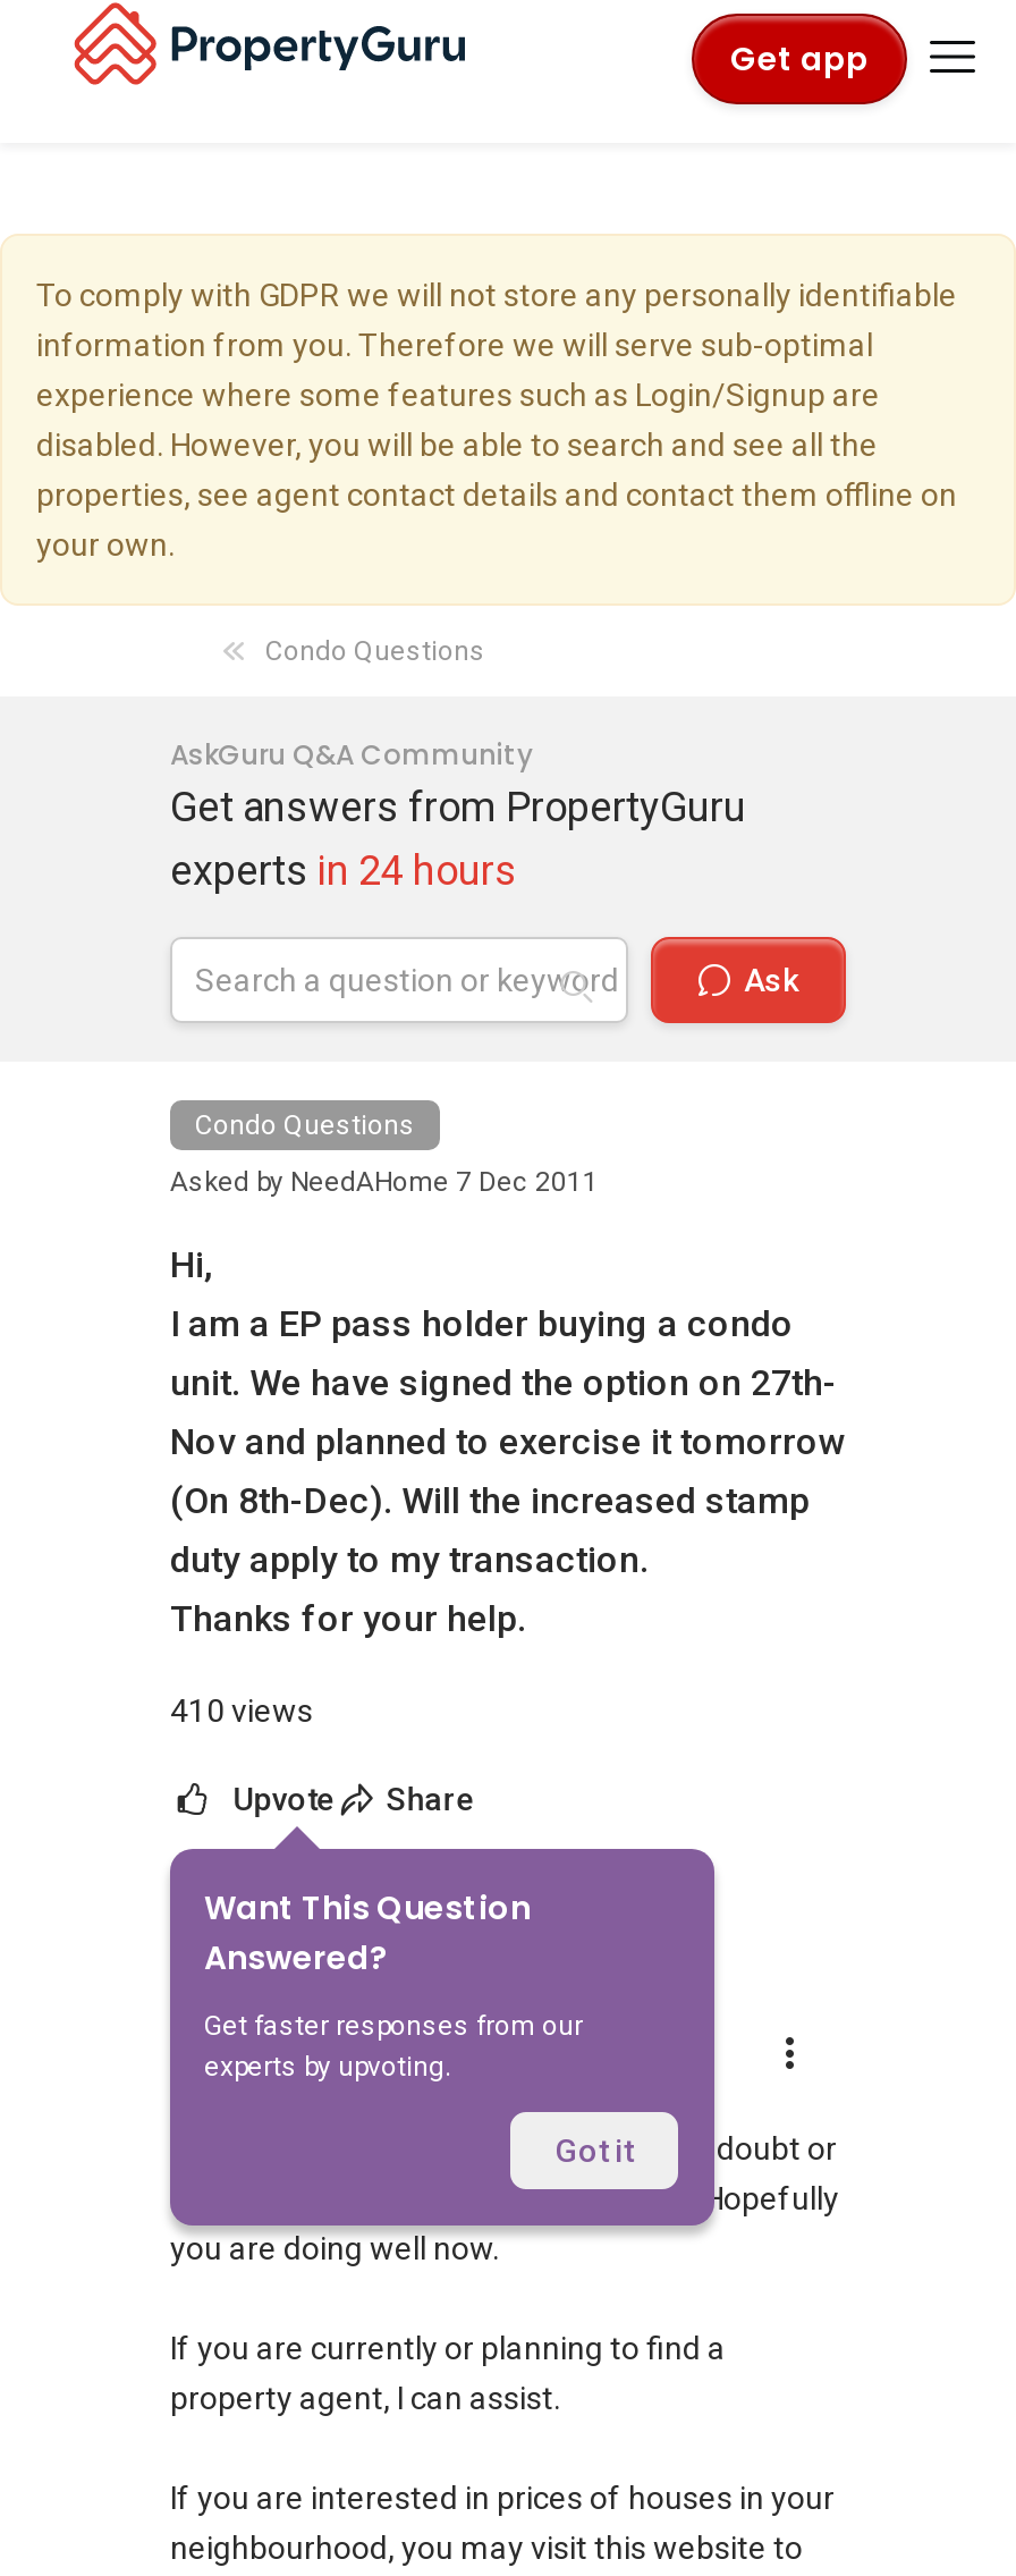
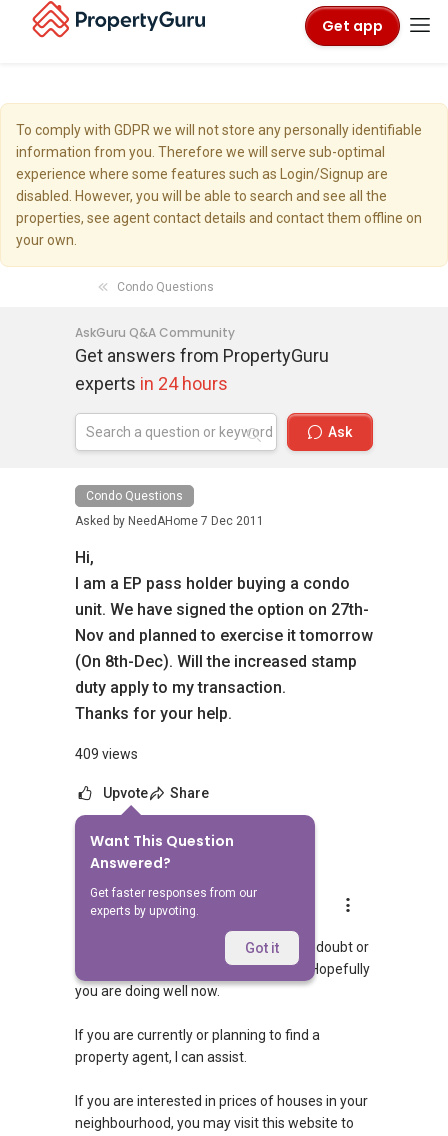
[170,1692,313,1729] 410 views -> [75,746,138,762] 409 views

